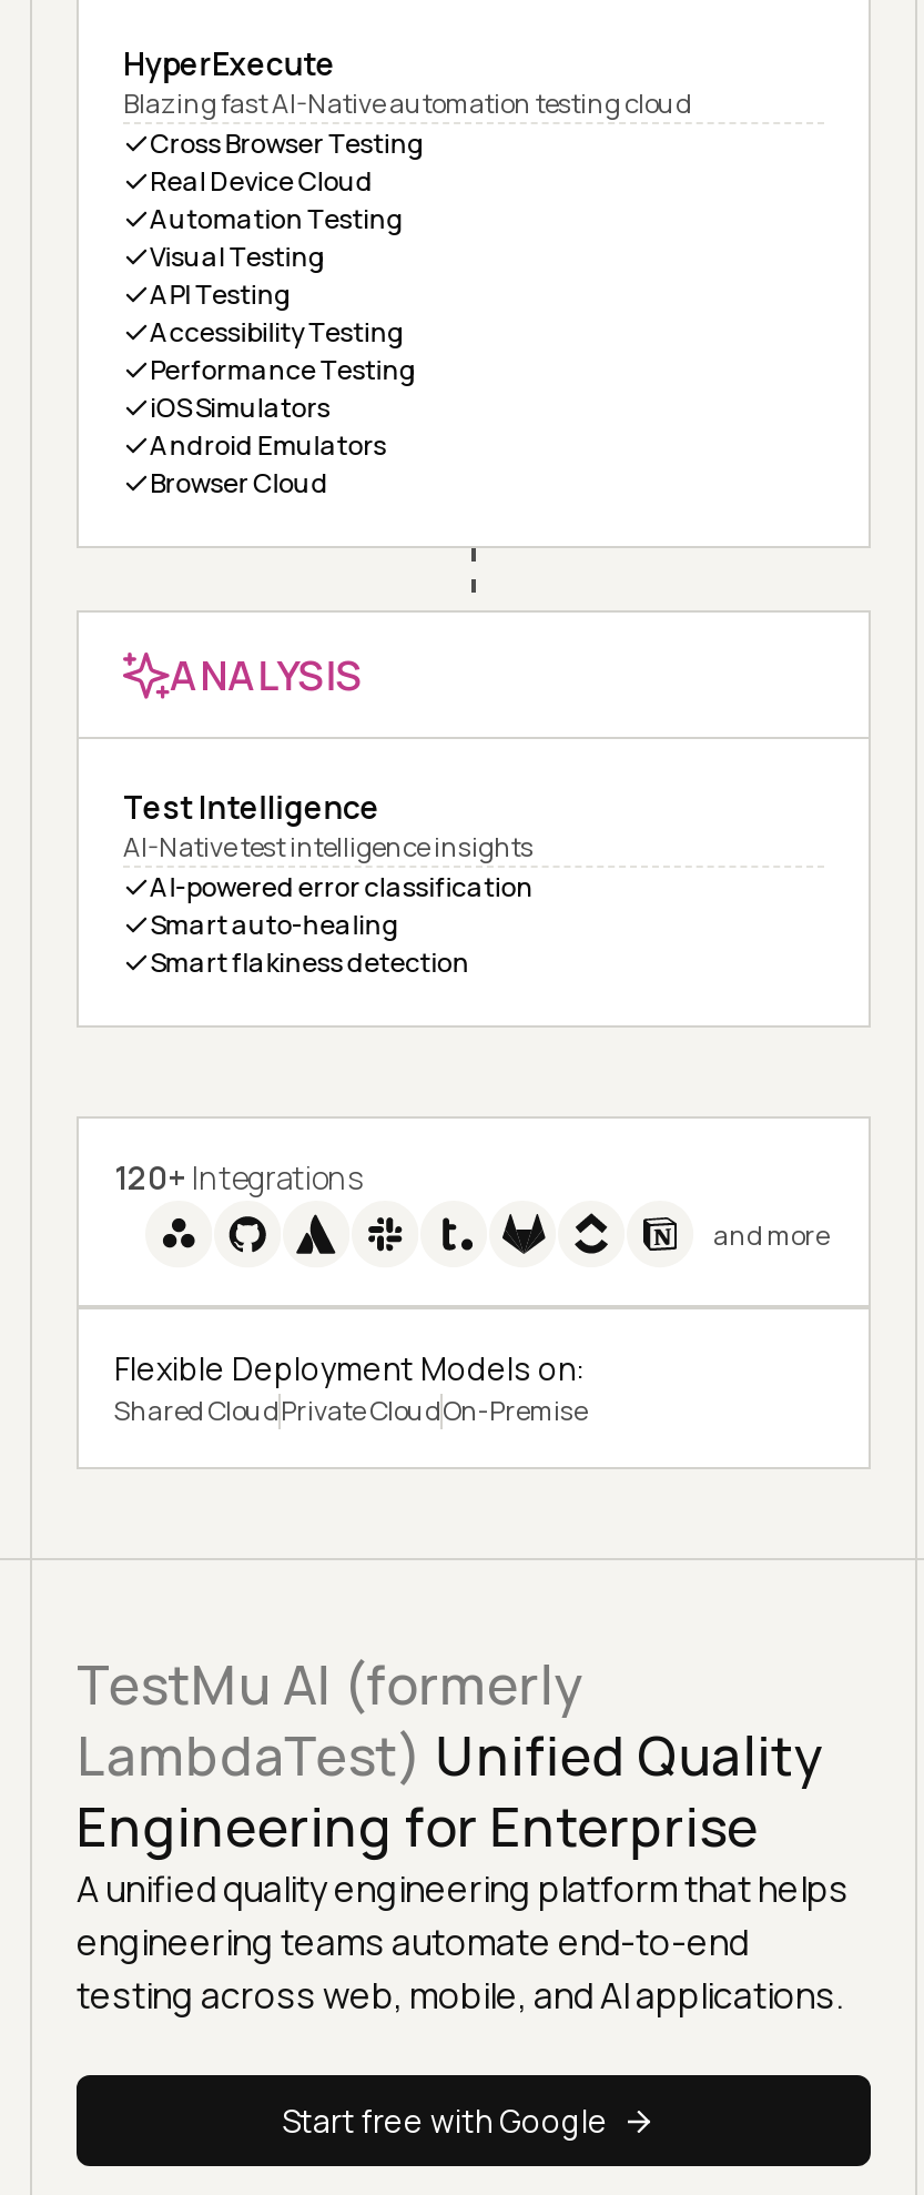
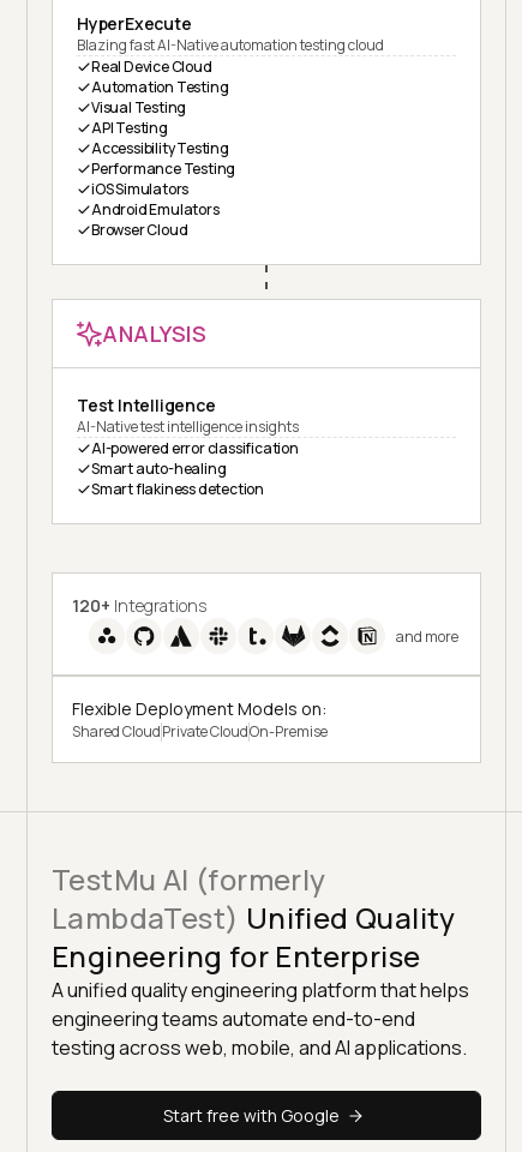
[150,125,424,162] Cross Browser Testing -> none

